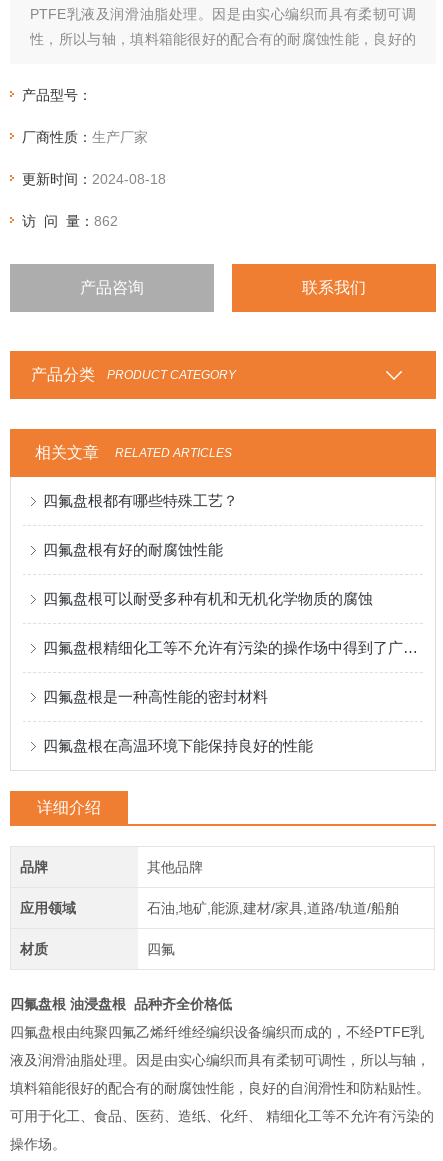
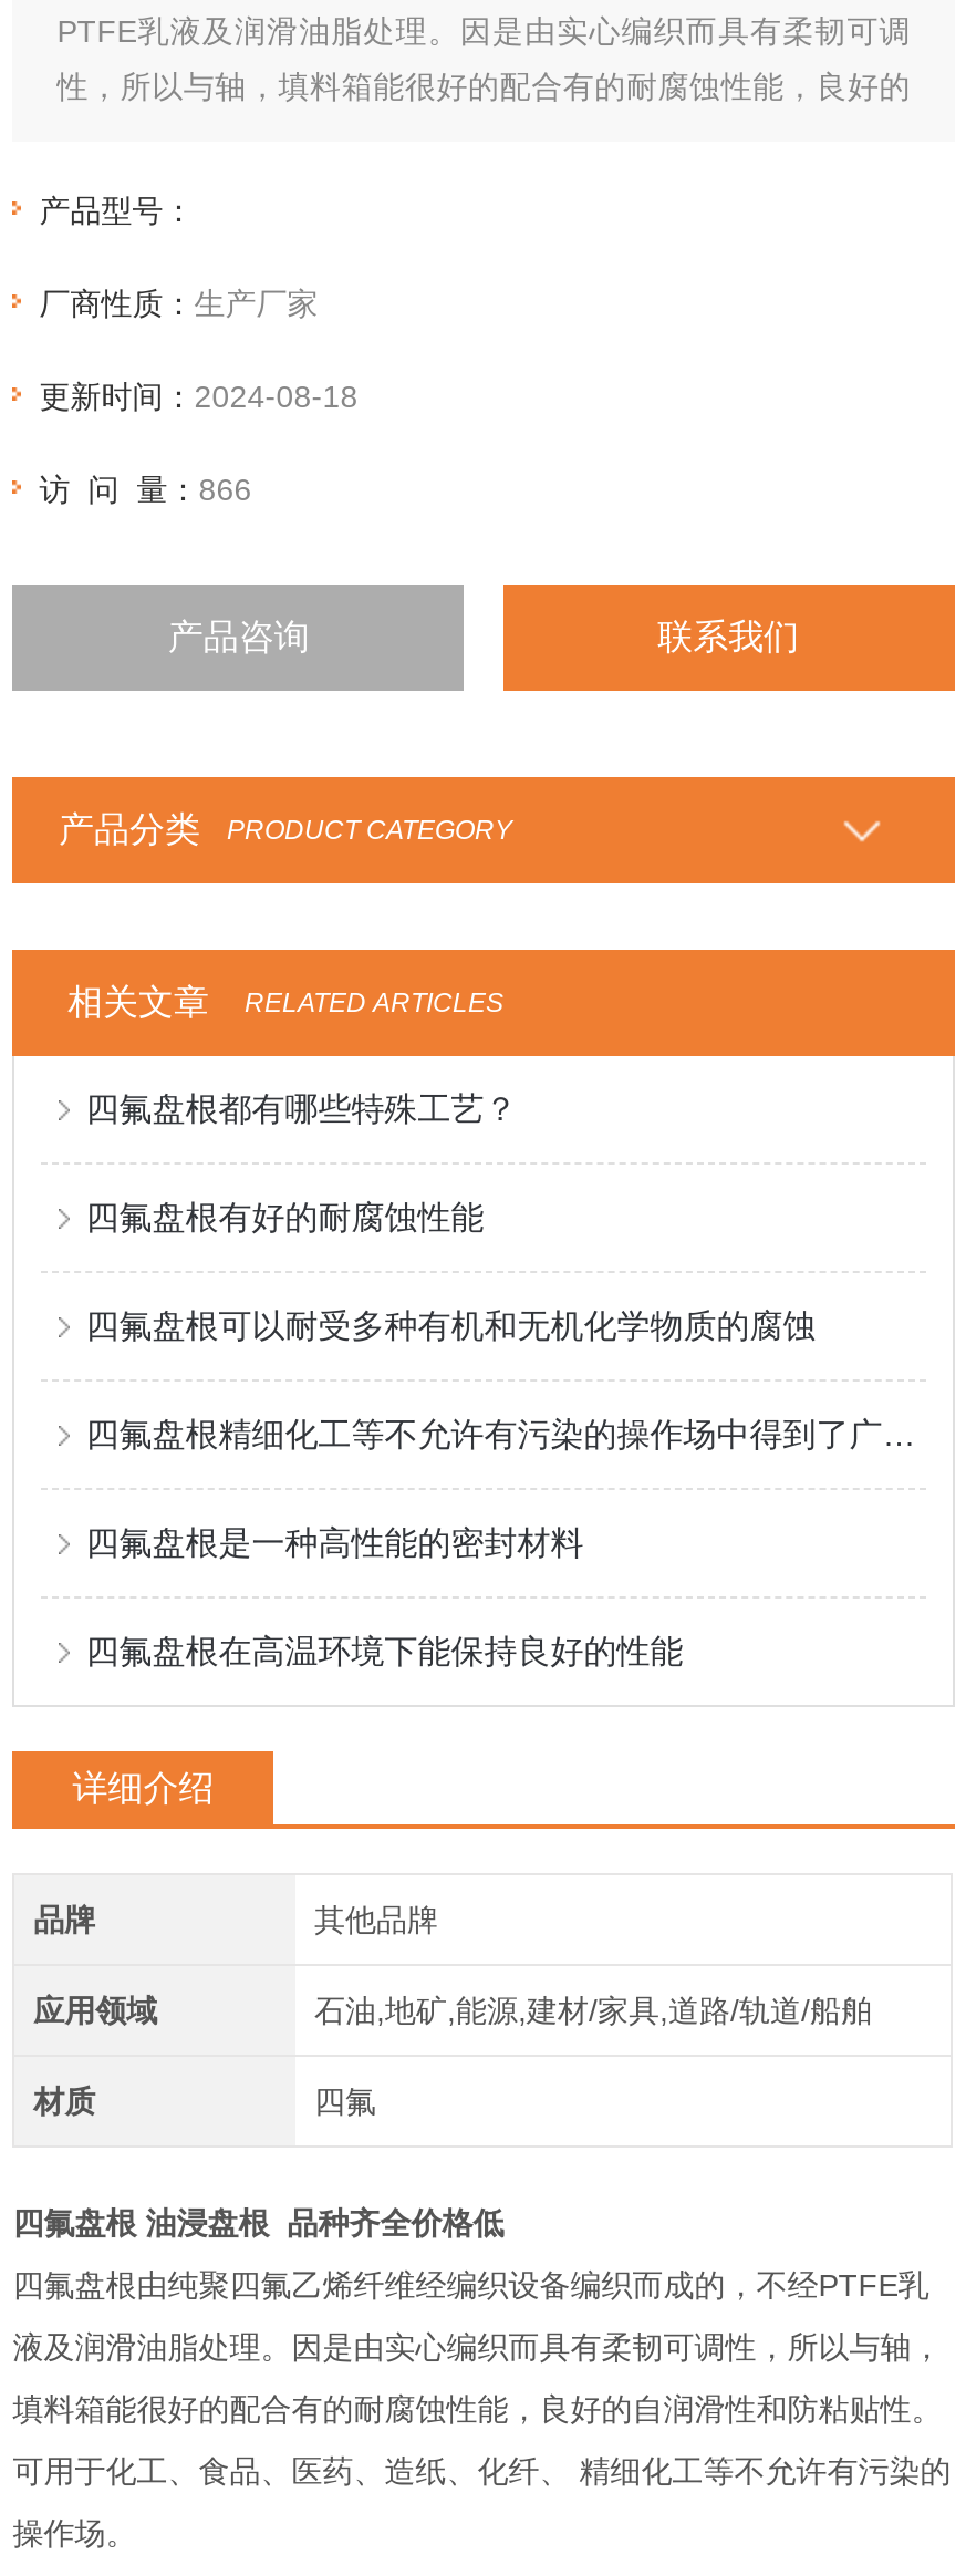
[22,213,118,229] 访 问 量：862 -> [39,471,252,507] 访 问 量：866

